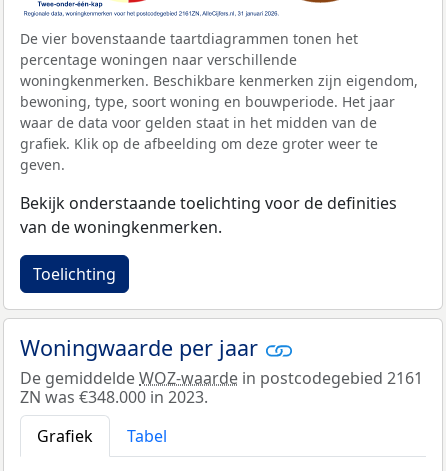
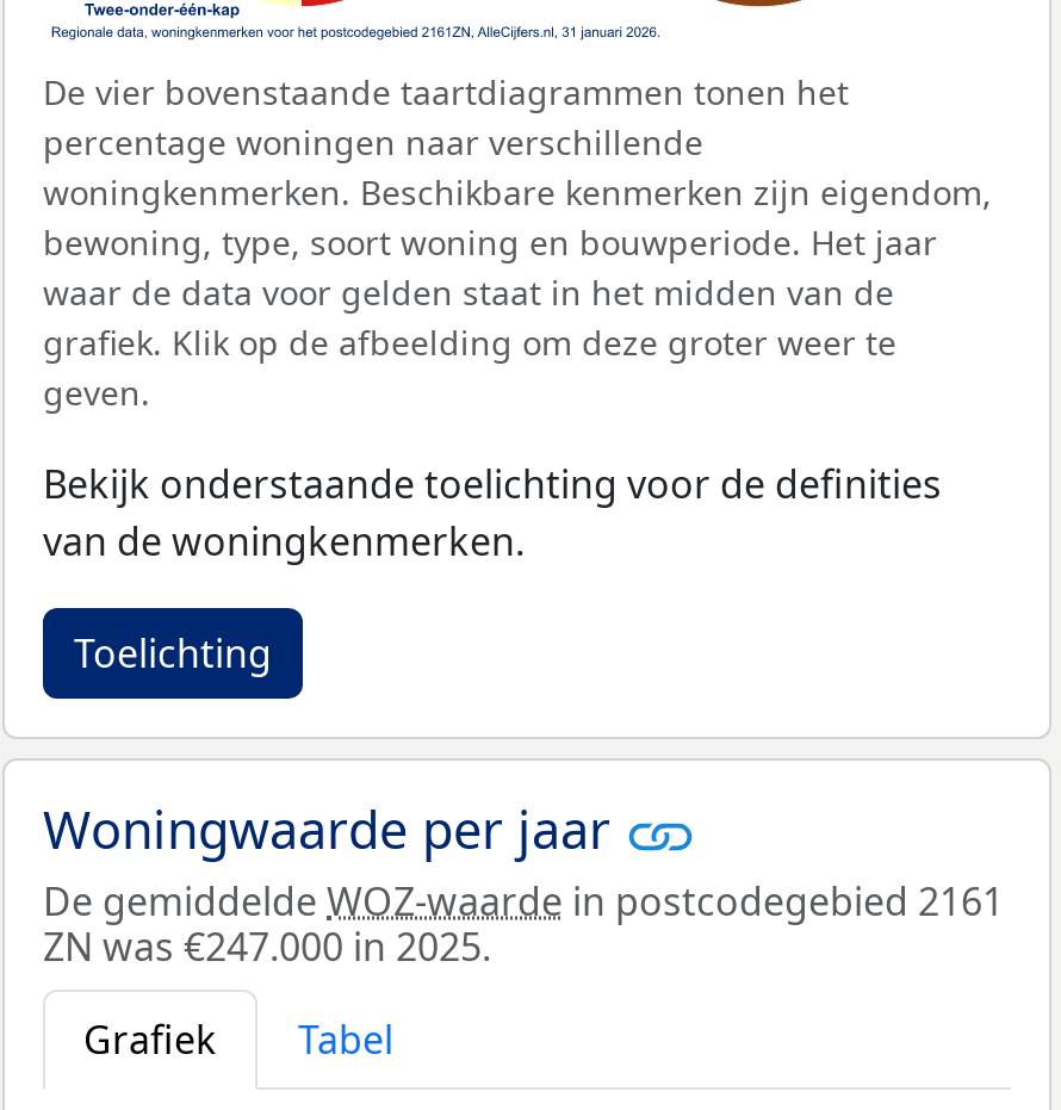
[20,386,208,408] ZN was €348.000 in 2023. -> [43,921,491,974] ZN was €247.000 in 2025.

